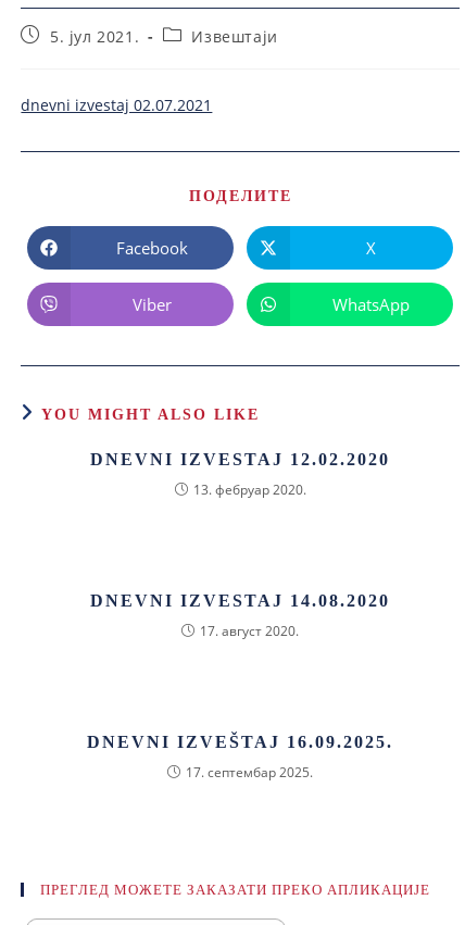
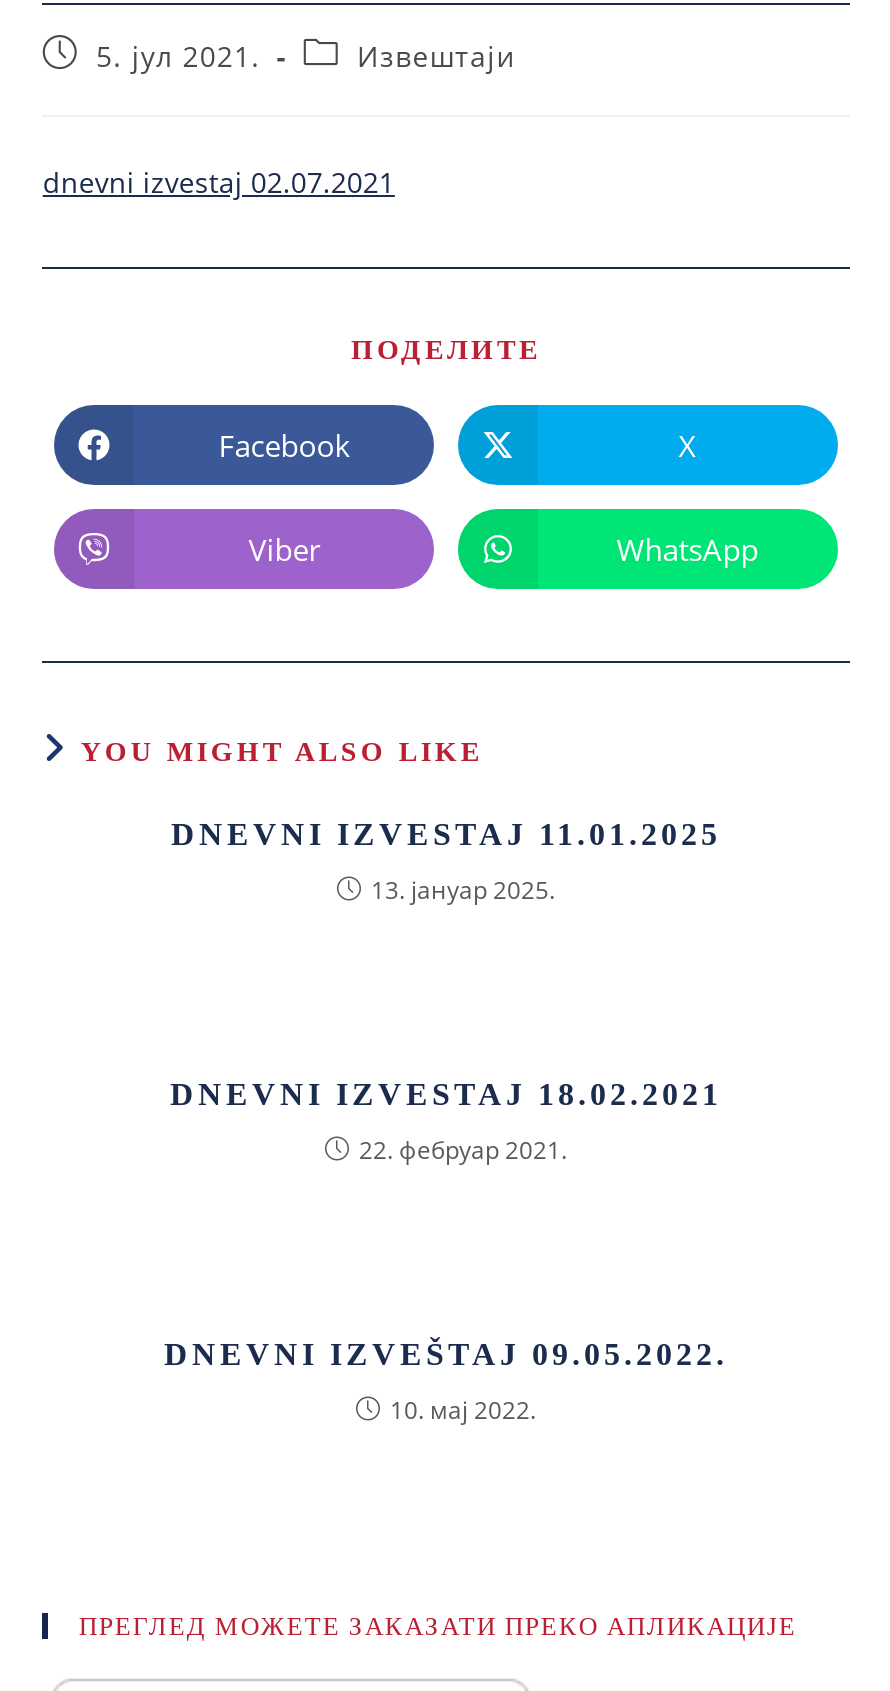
[90,450,390,468] DNEVNI IZVESTAJ 12.02.2020 -> [171,817,721,851] DNEVNI IZVESTAJ 11.01.2025
[193,480,306,499] 13. фебруар 2020. -> [371,873,555,907] 13. јануар 2025.
[90,591,390,610] DNEVNI IZVESTAJ 14.08.2020 -> [170,1077,722,1111] DNEVNI IZVESTAJ 18.02.2021
[200,622,299,640] 17. август 2020. -> [359,1133,567,1167] 22. фебруар 2021.
[87,733,393,751] DNEVNI IZVEŠTAJ 16.09.2025. -> [164,1337,728,1371] DNEVNI IZVEŠTAJ 09.05.2022.
[186,763,313,782] 17. септембар 2025. -> [390,1393,536,1427] 10. мај 2022.

